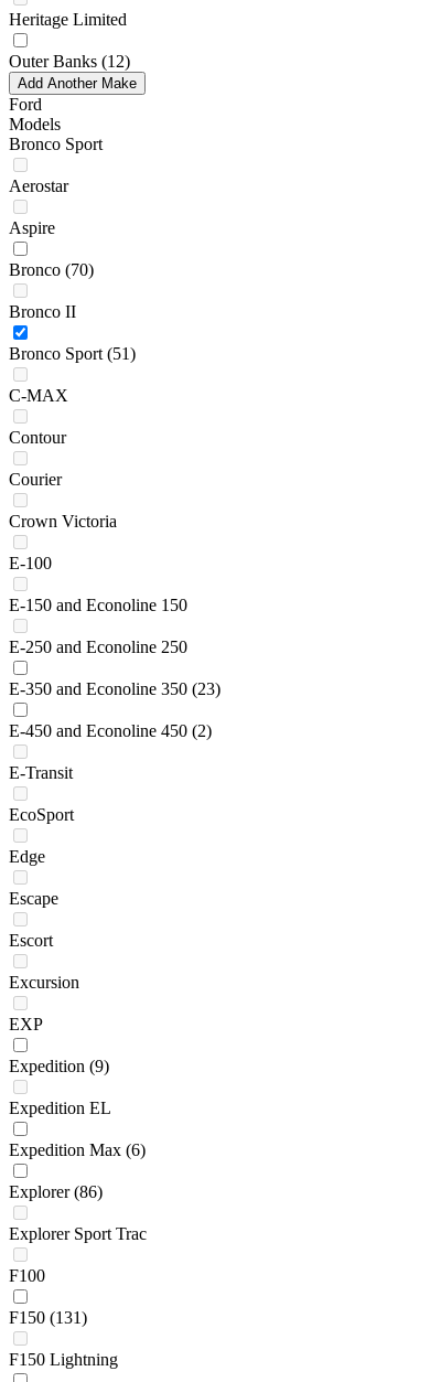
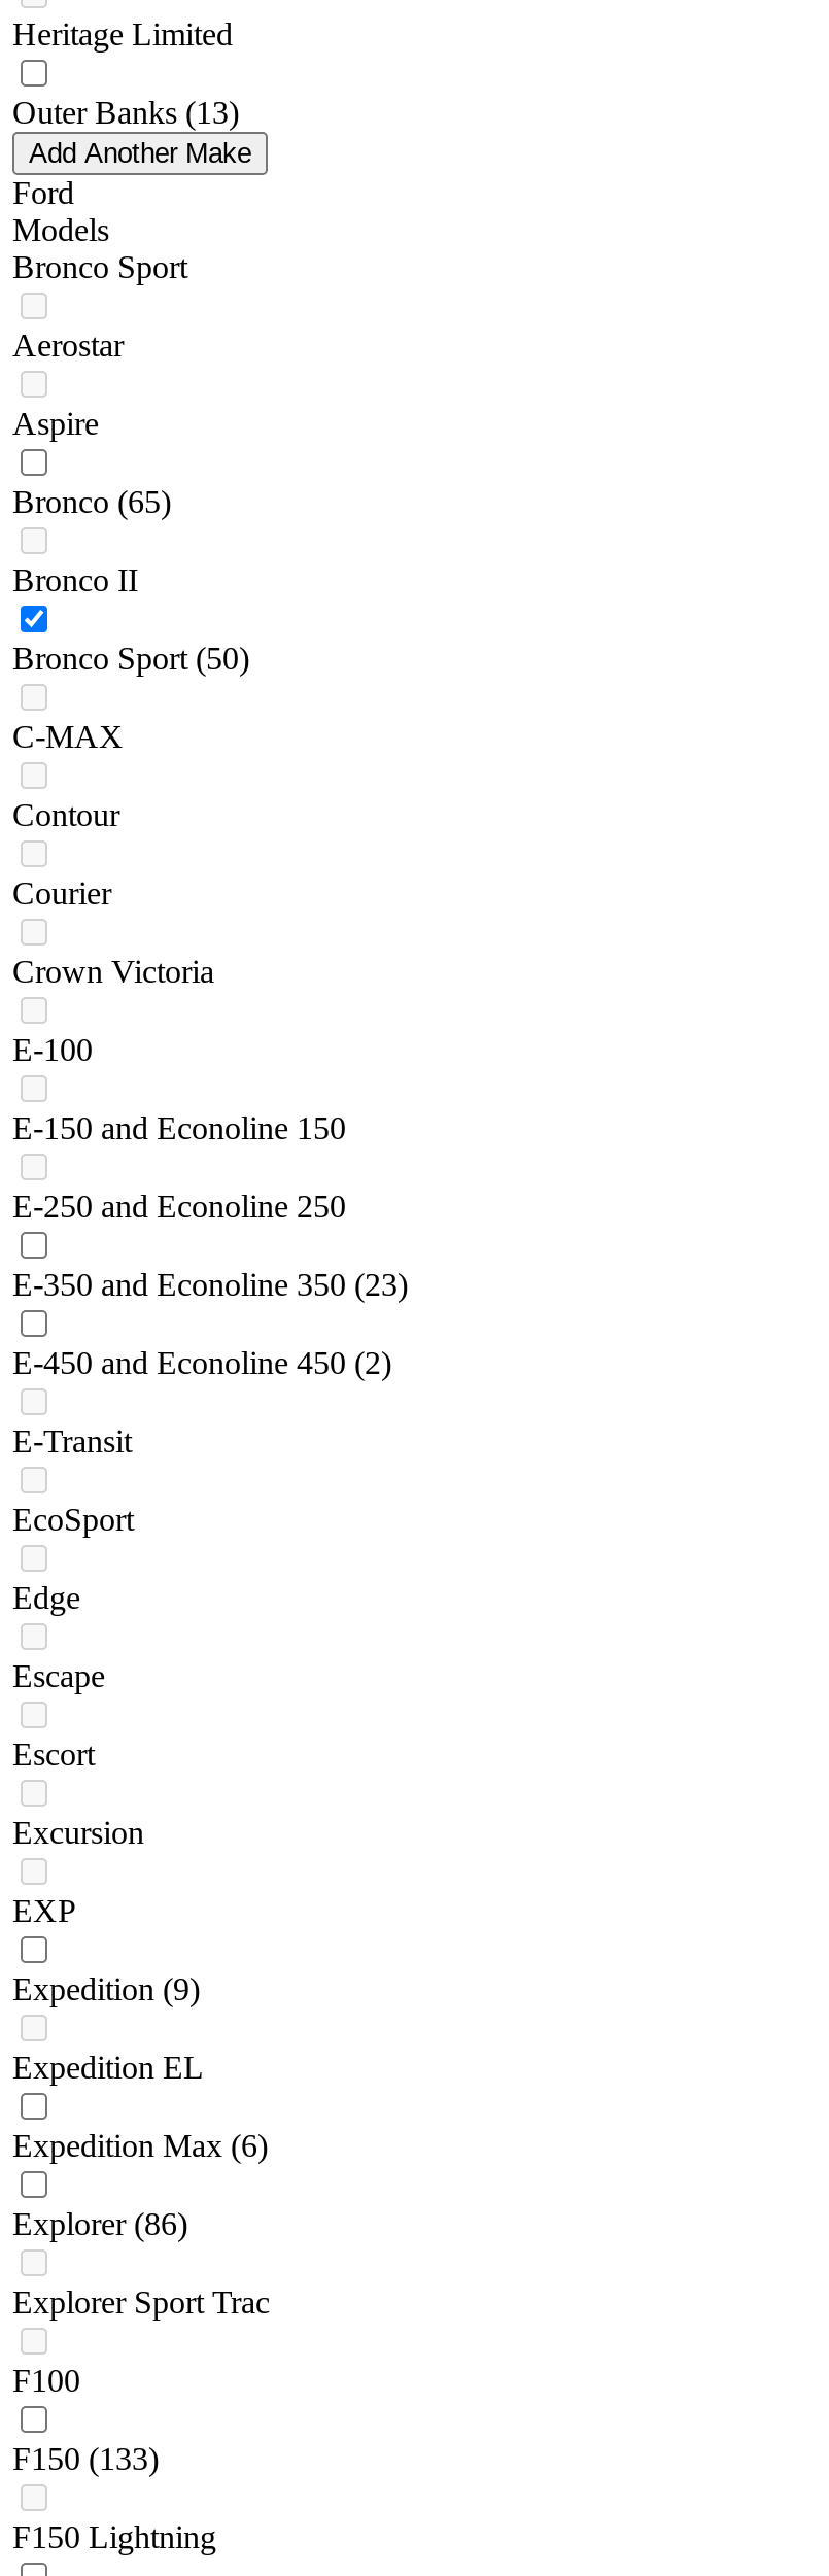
[9,52,130,71] Outer Banks (12) -> [12,96,239,131] Outer Banks (13)
[9,261,94,279] Bronco (70) -> [12,485,171,520] Bronco (65)
[9,345,136,363] Bronco Sport (51) -> [12,641,249,676] Bronco Sport (50)
[9,1309,87,1327] F150 (131) -> [12,2442,159,2477] F150 (133)

